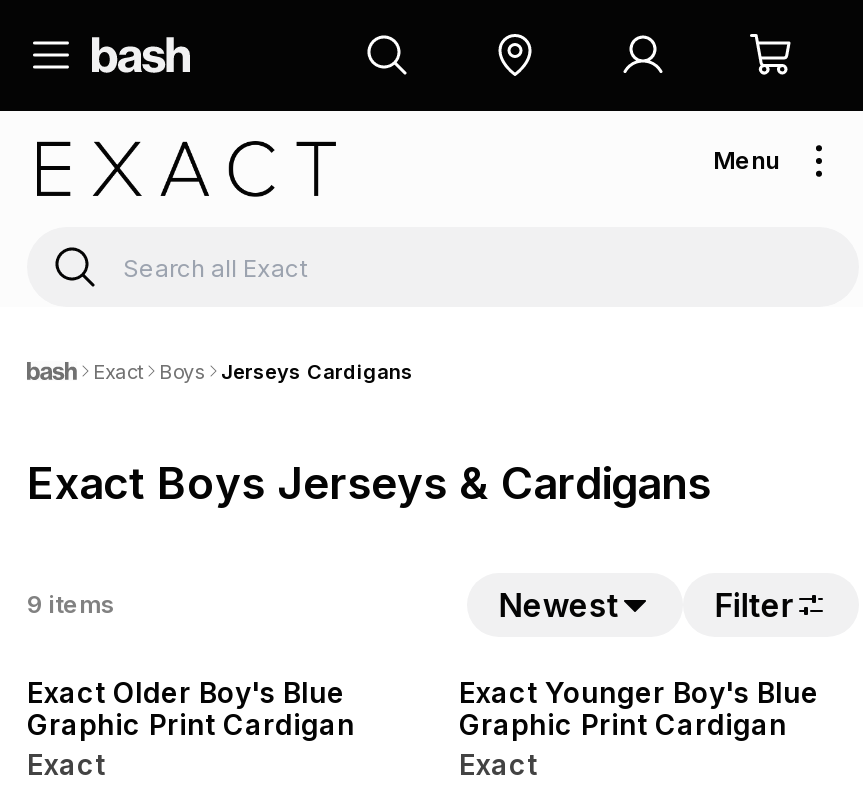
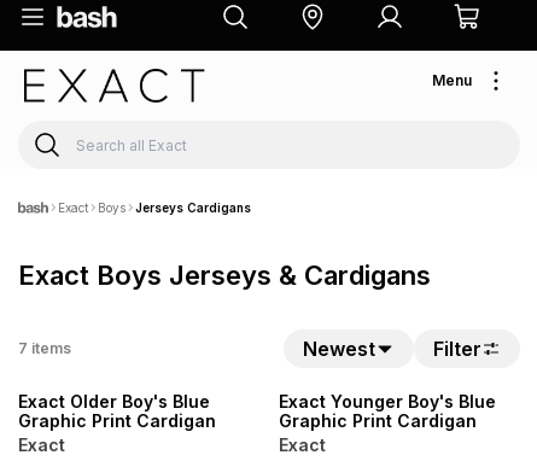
[27,589,115,619] 9 items -> [18,339,71,357] 7 items

